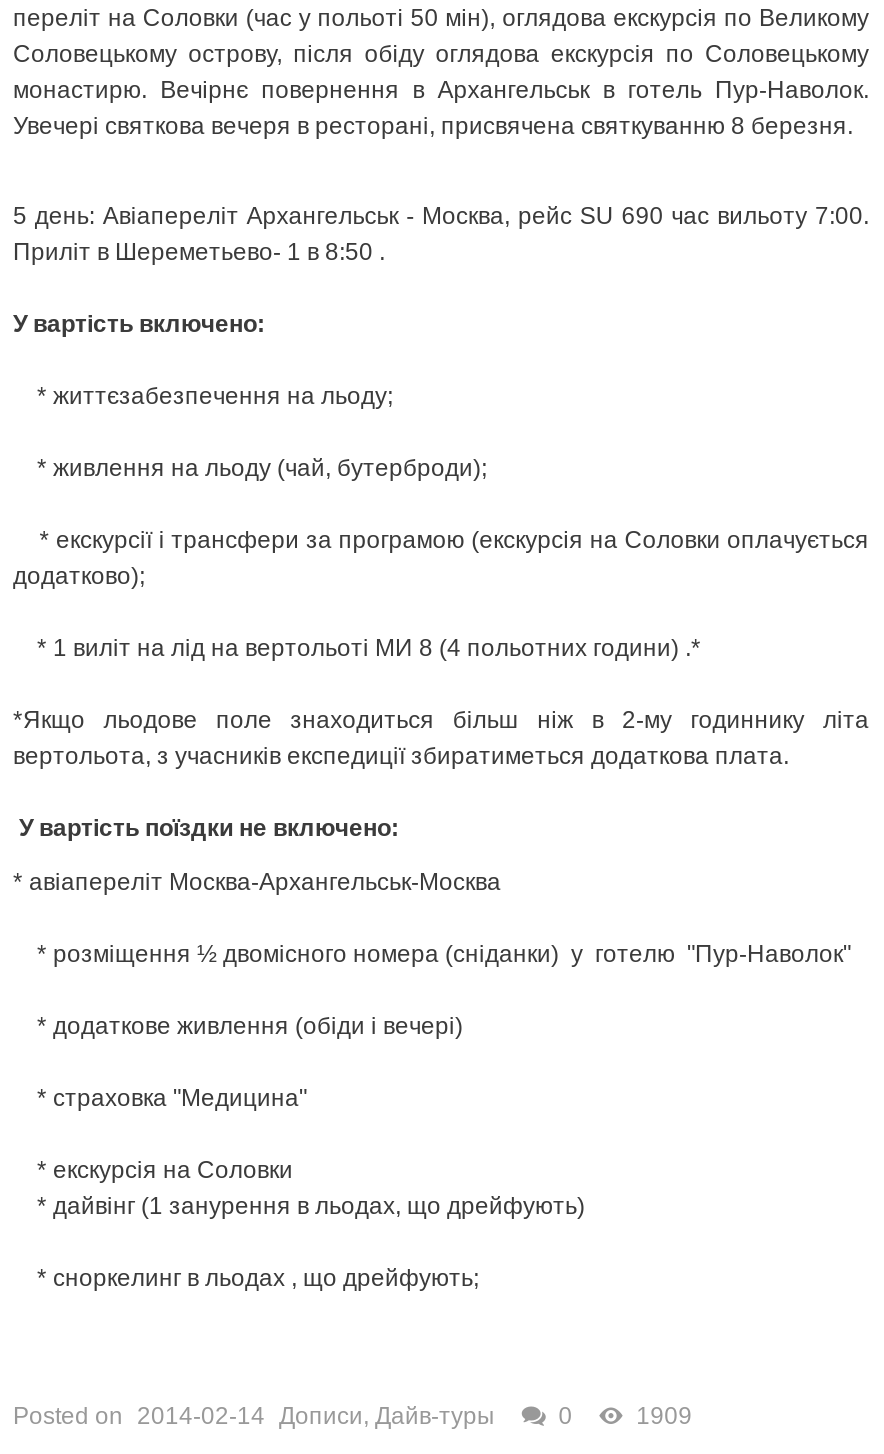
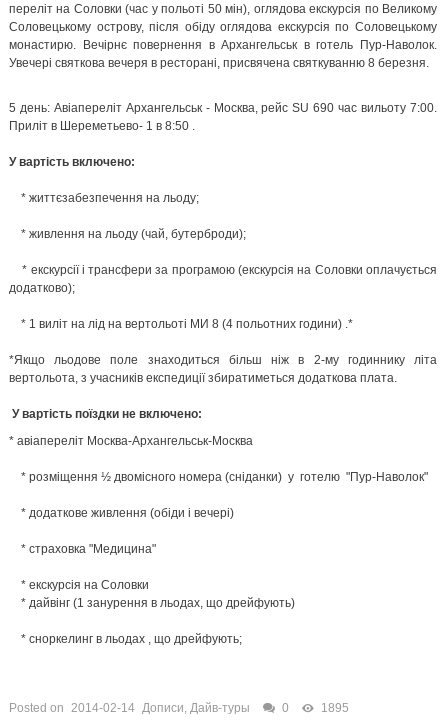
[636,1402,692,1430] 1909 -> [321,701,349,715] 1895

